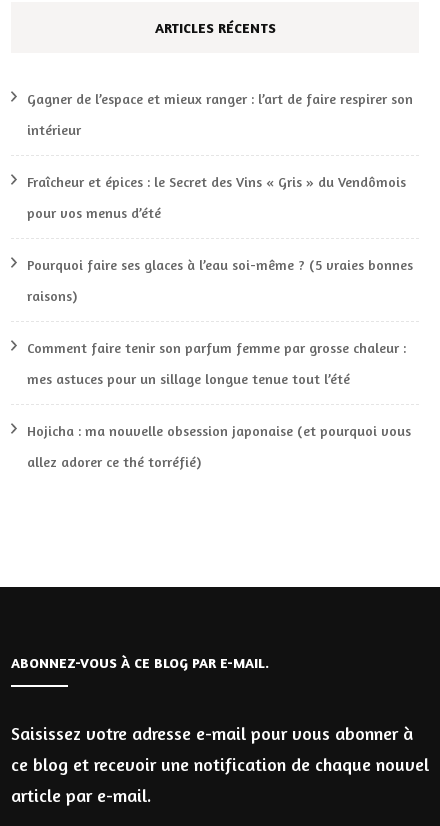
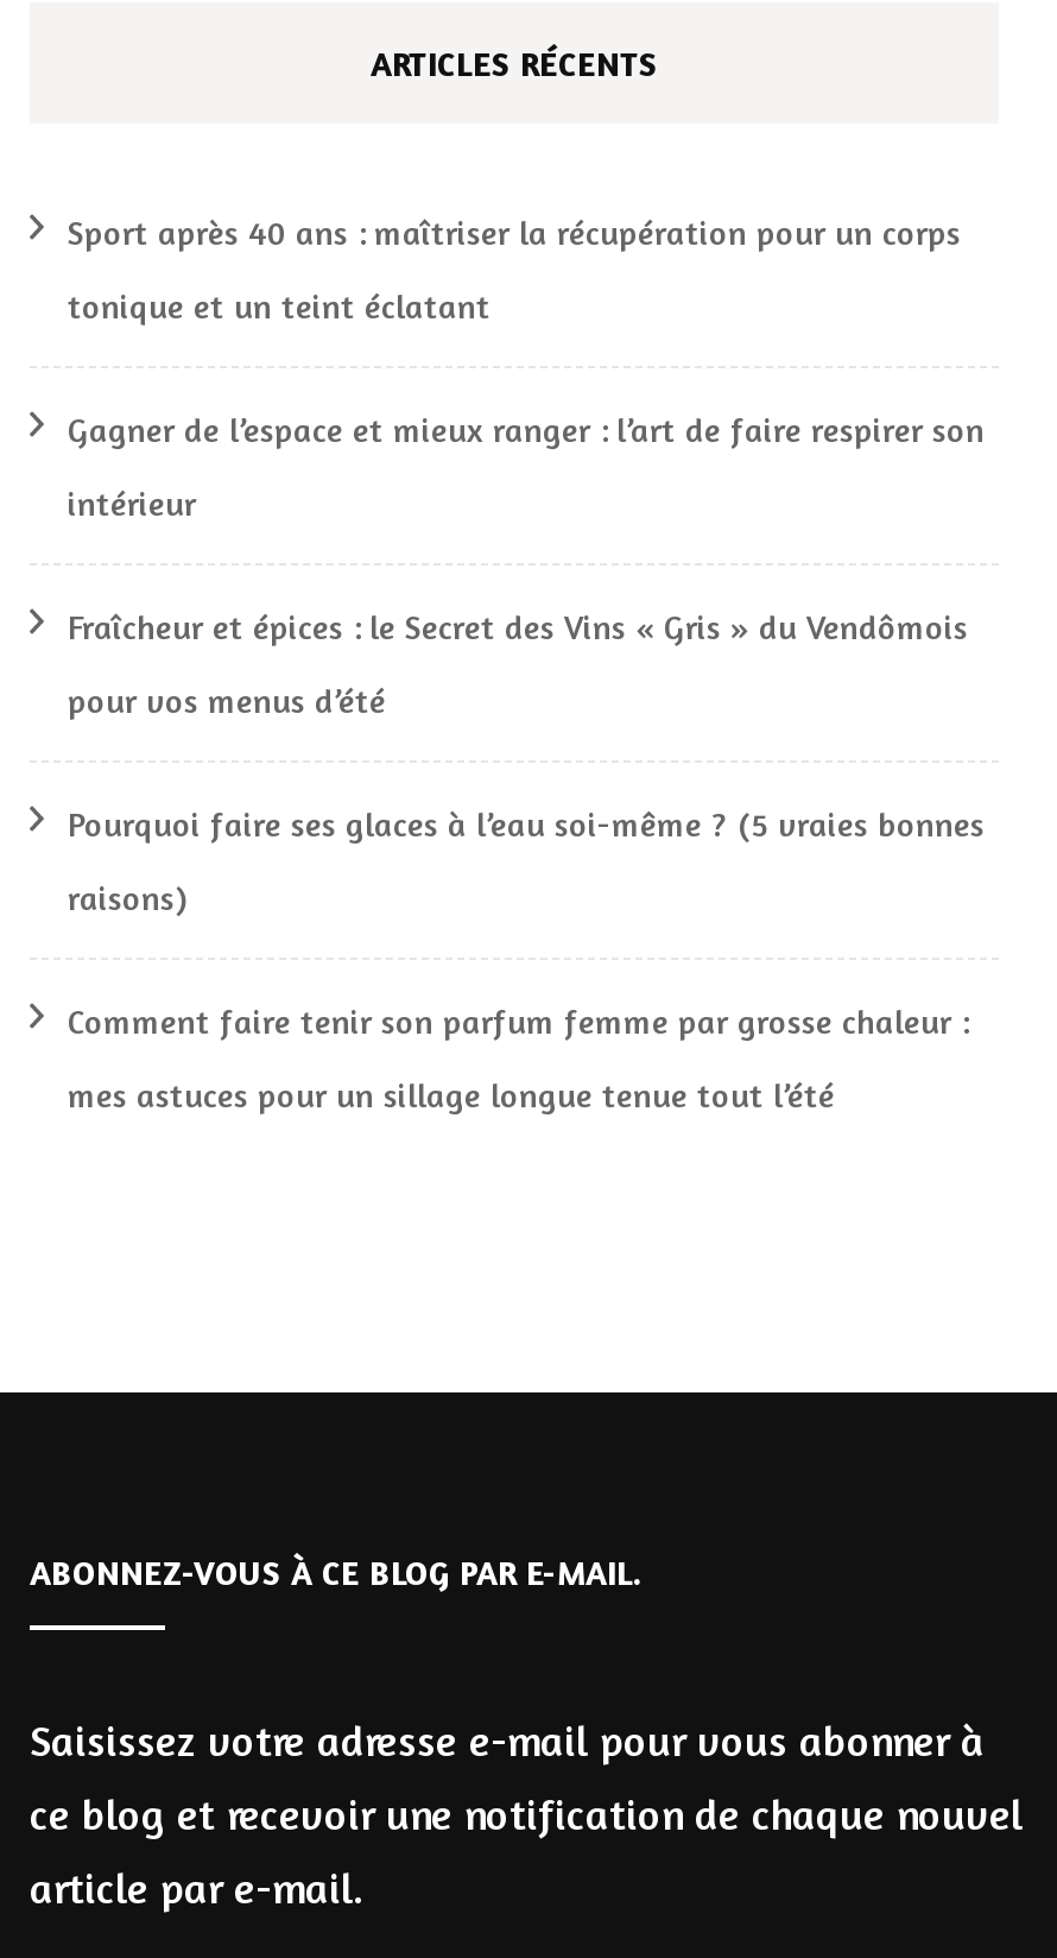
none -> [68,211,961,326] Sport après 40 ans : maîtriser la récupération pour un corps | tonique et un teint éclatant
moved [27,90,413,387] -> [68,409,985,1114]: Gagner de l’espace et mieux ranger : l’art de faire respirer son | intérieur | Fraîcheur et épices : le Secret des Vins « Gris » du Vendômois | pour vos menus d’été | Pourquoi faire ses glaces à l’eau soi-même ? (5 vraies bonnes | raisons) | Comment faire tenir son parfum femme par grosse chaleur : | mes astuces pour un sillage longue tenue tout l’été
[27,422,411,470] Hojicha : ma nouvelle obsession japonaise (et pourquoi vous | allez adorer ce thé torréfié) -> none

